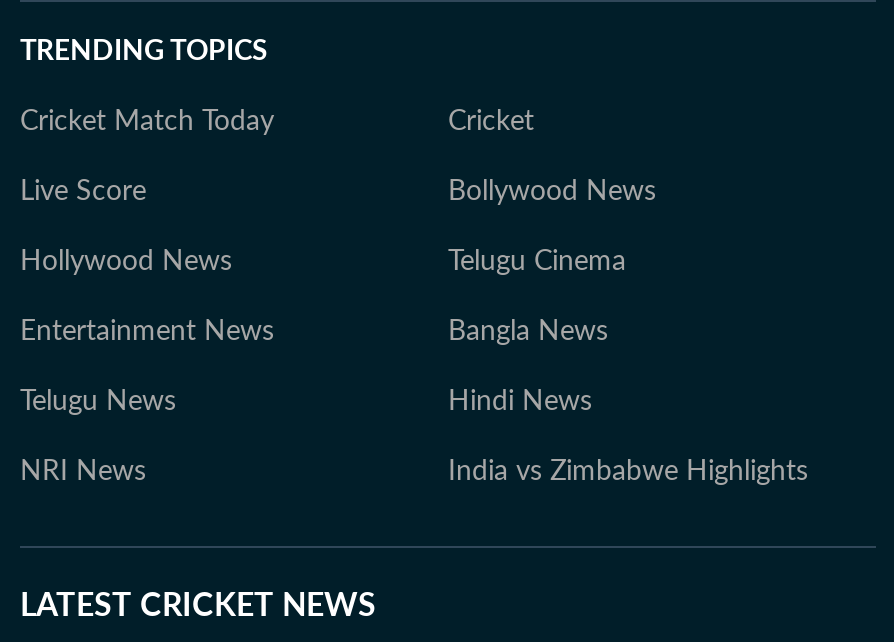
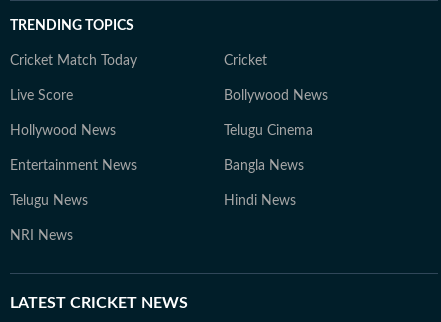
[448,457,808,485] India vs Zimbabwe Highlights -> none

